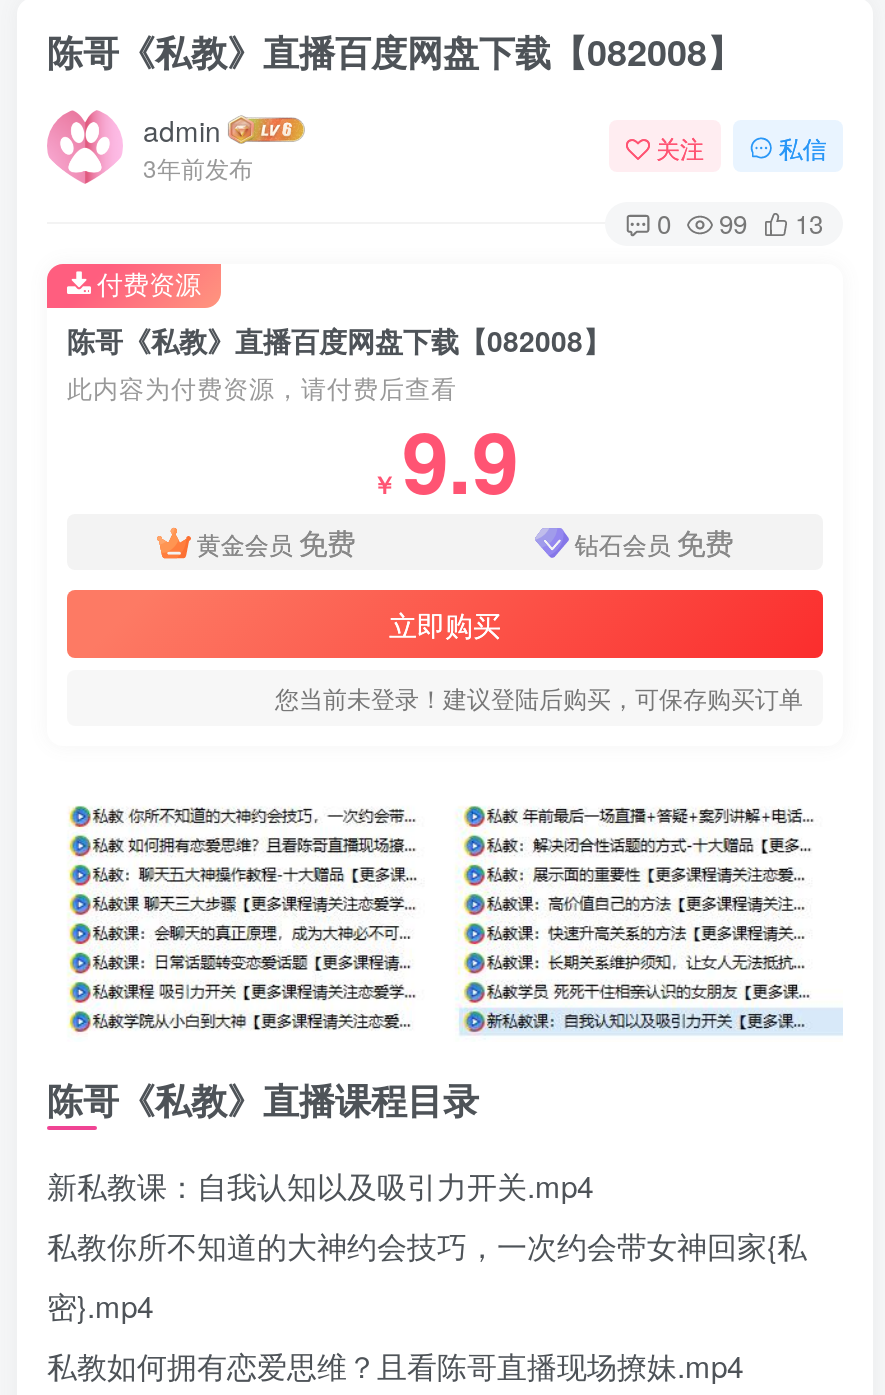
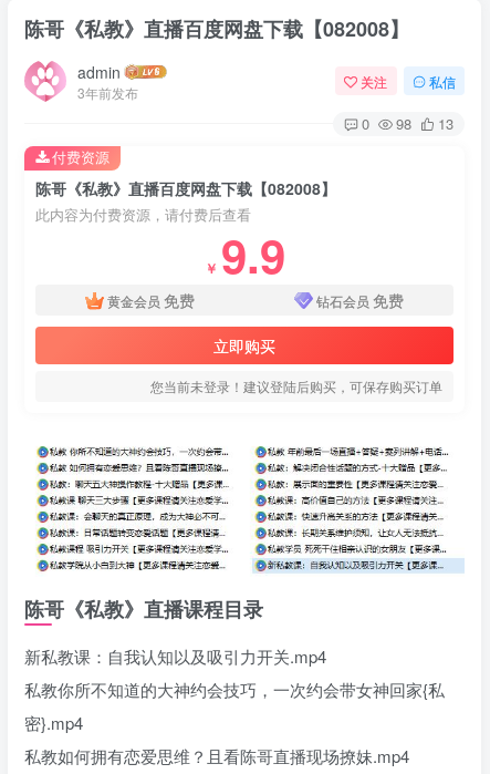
[657,204,823,242] 0 99 13 -> [362,113,453,134] 0 98 13

